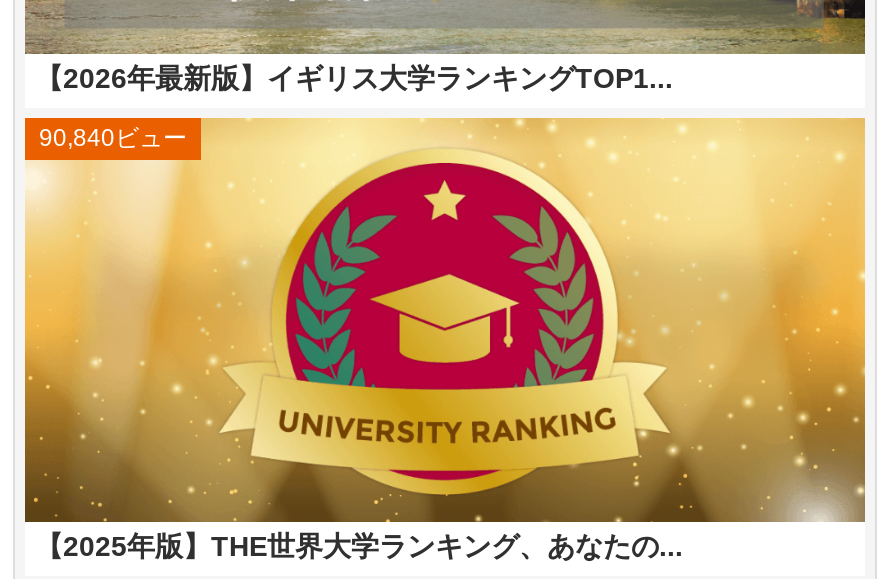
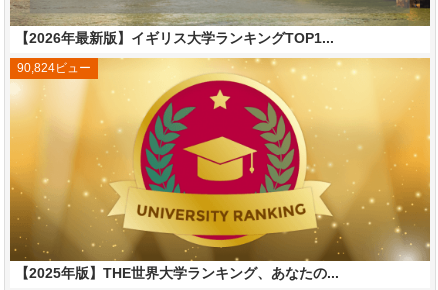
[39,123,187,151] 90,840ビュー -> [17,61,91,75] 90,824ビュー

